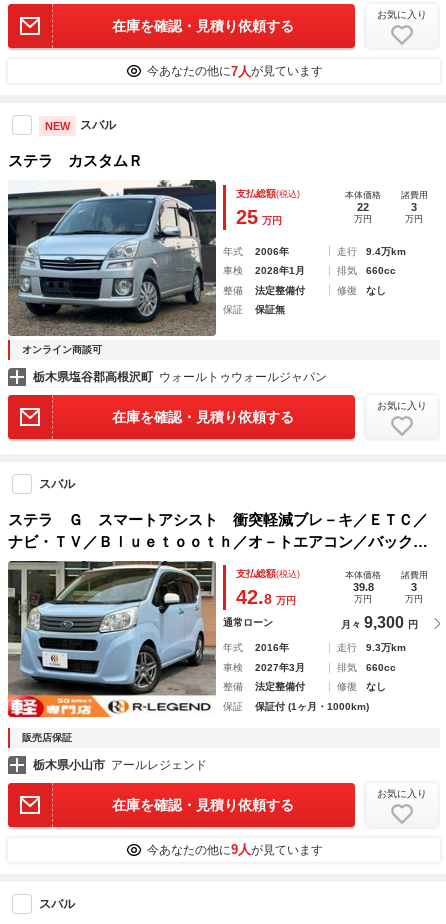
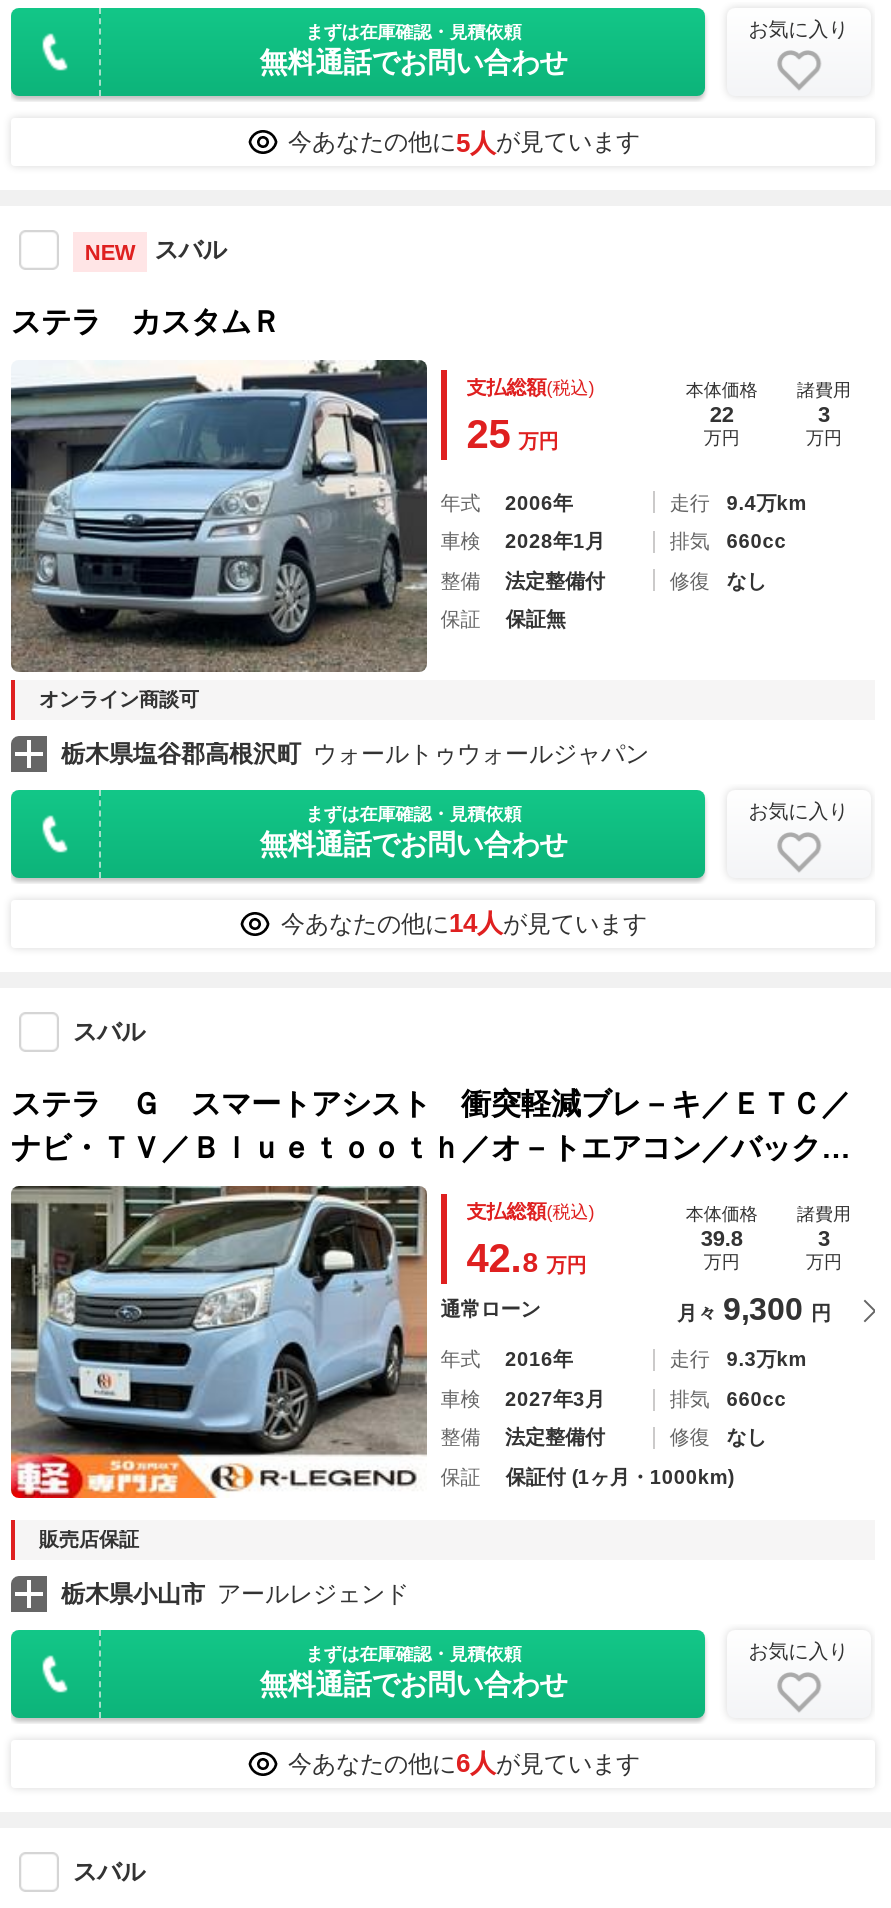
[112,18,294,34] 在庫を確認・見積り依頼する -> [259,22,567,78] まずは在庫確認・見積依頼 | 無料通話でお問い合わせ
[146,63,322,78] 今あなたの他に7人が見ています -> [288,127,640,157] 今あなたの他に5人が見ています
[7,394,294,440] [image] | 在庫を確認・見積り依頼する -> [9,788,567,880] [image] | まずは在庫確認・見積依頼 | 無料通話でお問い合わせ
[278,394,356,440] [image] -> [551,788,707,880] [image]
none -> [281,909,647,939] 今あなたの他に14人が見ています
[112,797,294,813] 在庫を確認・見積り依頼する -> [259,1644,567,1700] まずは在庫確認・見積依頼 | 無料通話でお問い合わせ
[146,842,322,857] 今あなたの他に9人が見ています -> [288,1749,640,1779] 今あなたの他に6人が見ています

